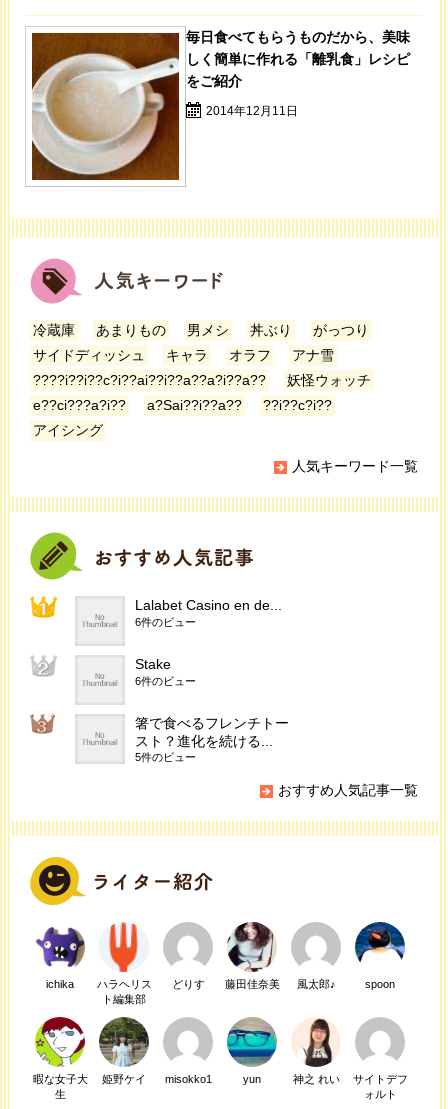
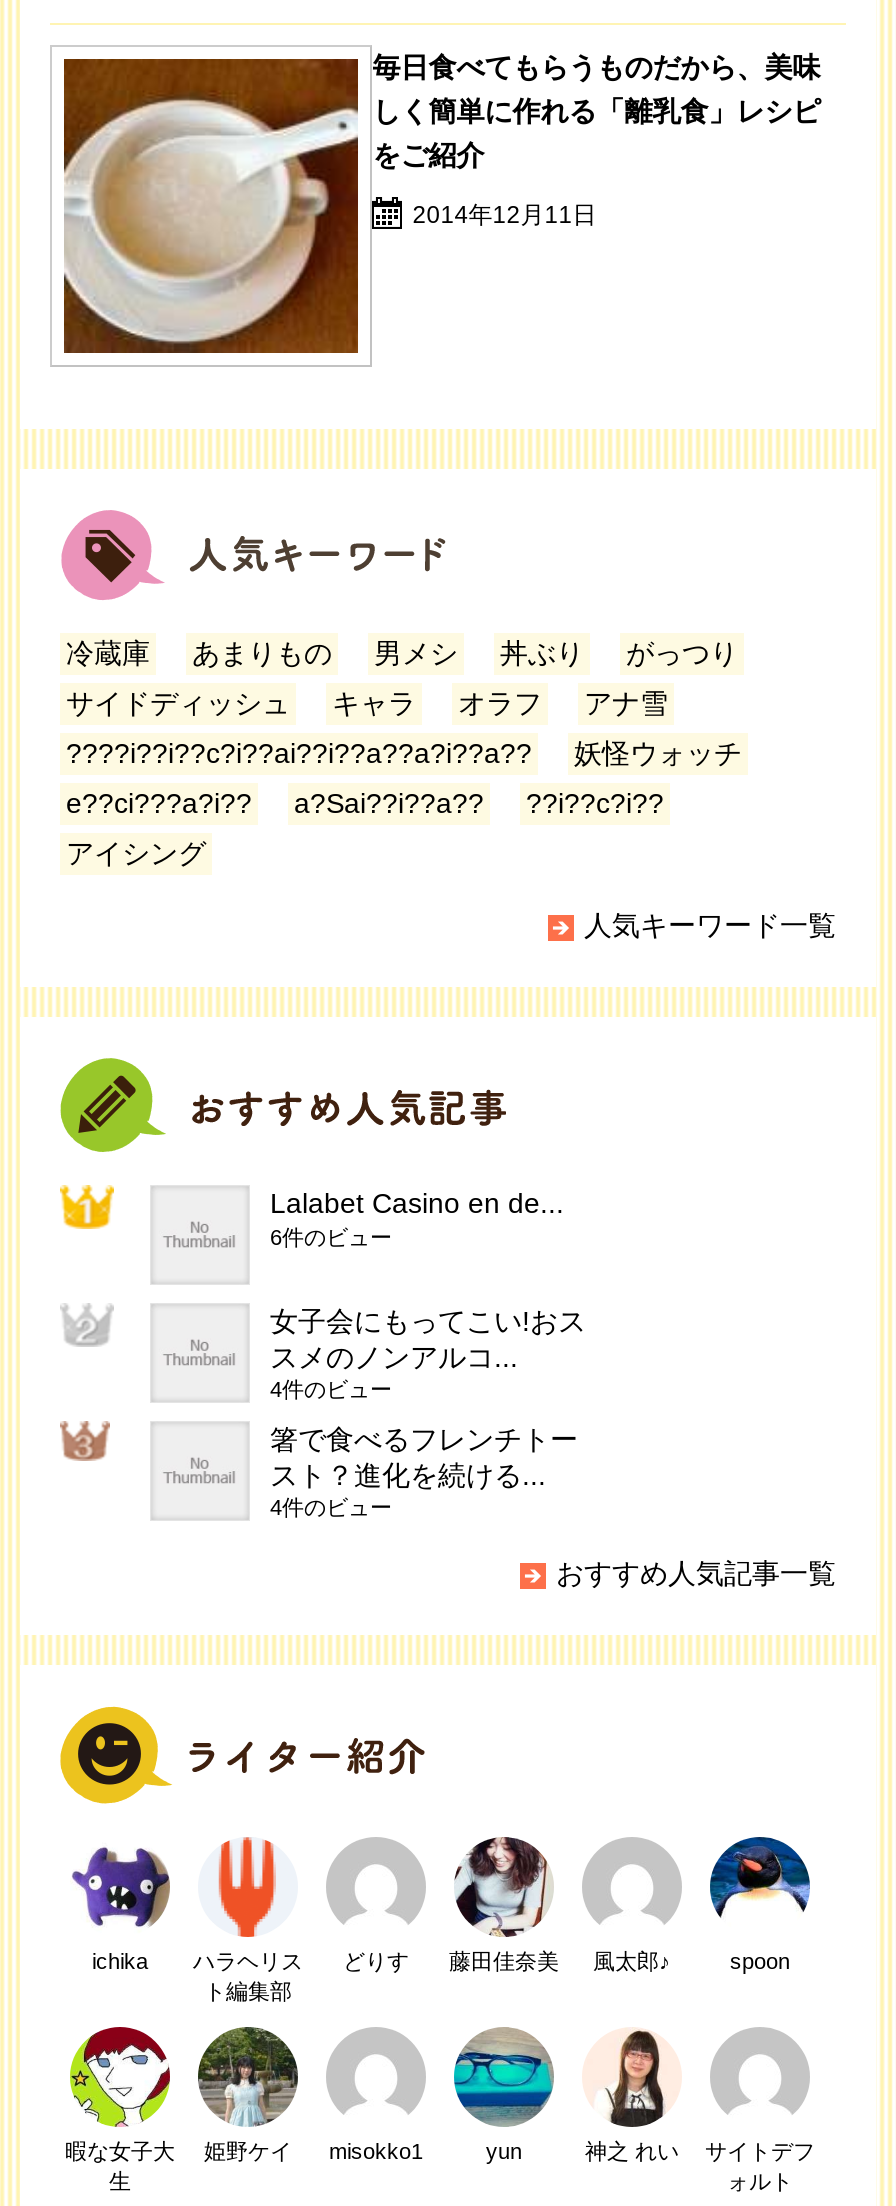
[135,656,196,687] Stake | 6件のビュー -> [270,1305,586,1401] 女子会にもってこい!おス | スメのノンアルコ... | 4件のビュー
[135,751,196,763] 5件のビュー -> [270,1495,392,1519] 4件のビュー

